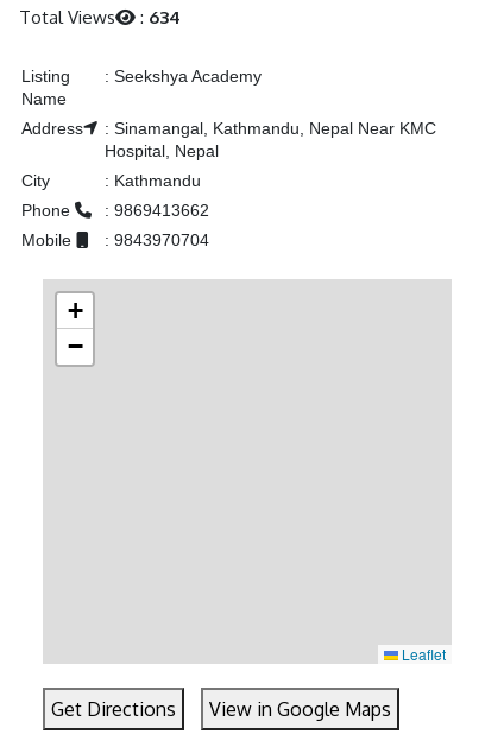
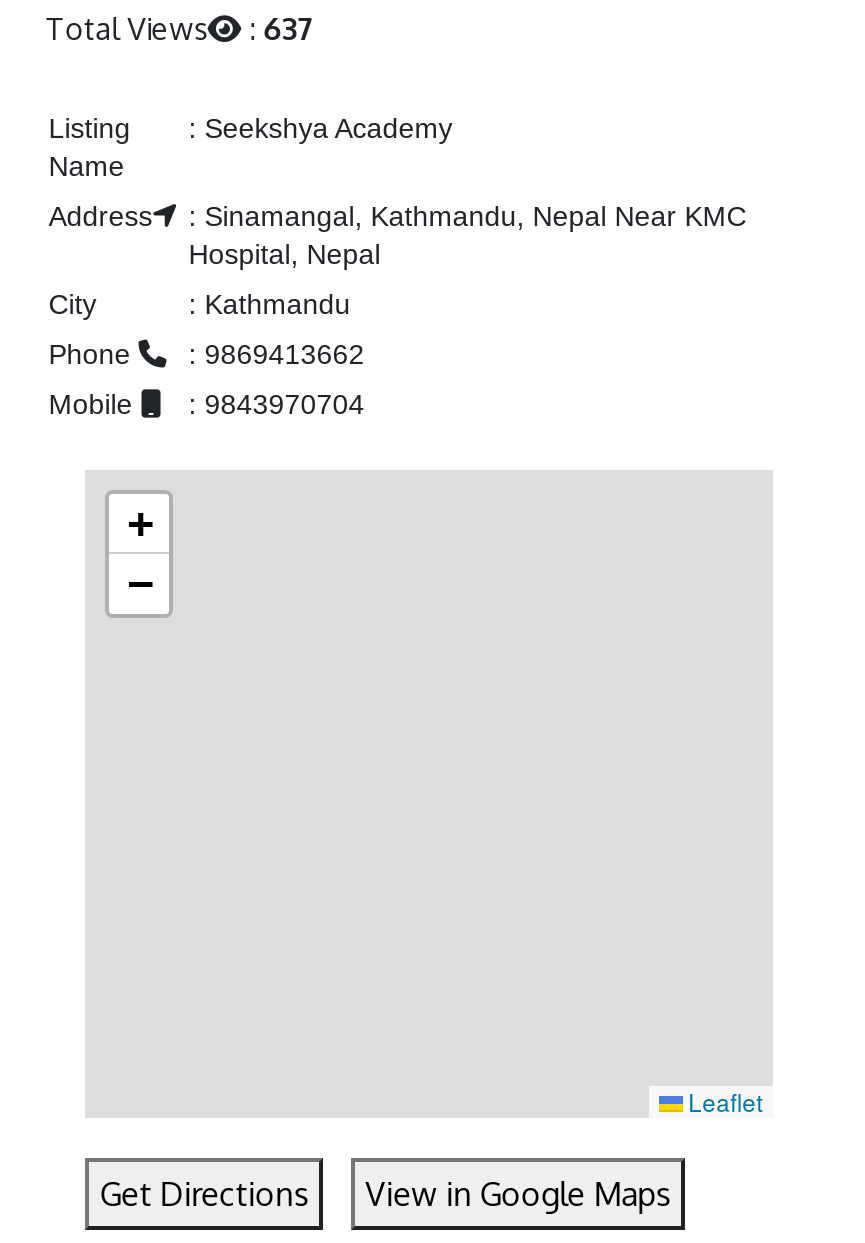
[19,6,181,29] Total Views : 634 -> [45,10,315,48] Total Views : 637

